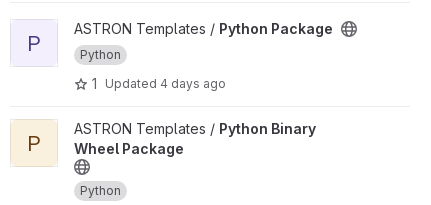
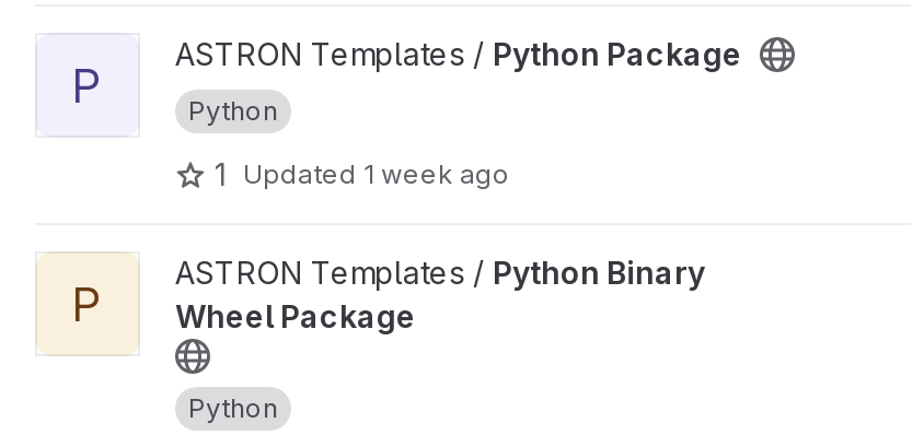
[92,75,226,92] 1 Updated 4 days ago -> [215,155,510,192] 1 Updated 1 week ago

